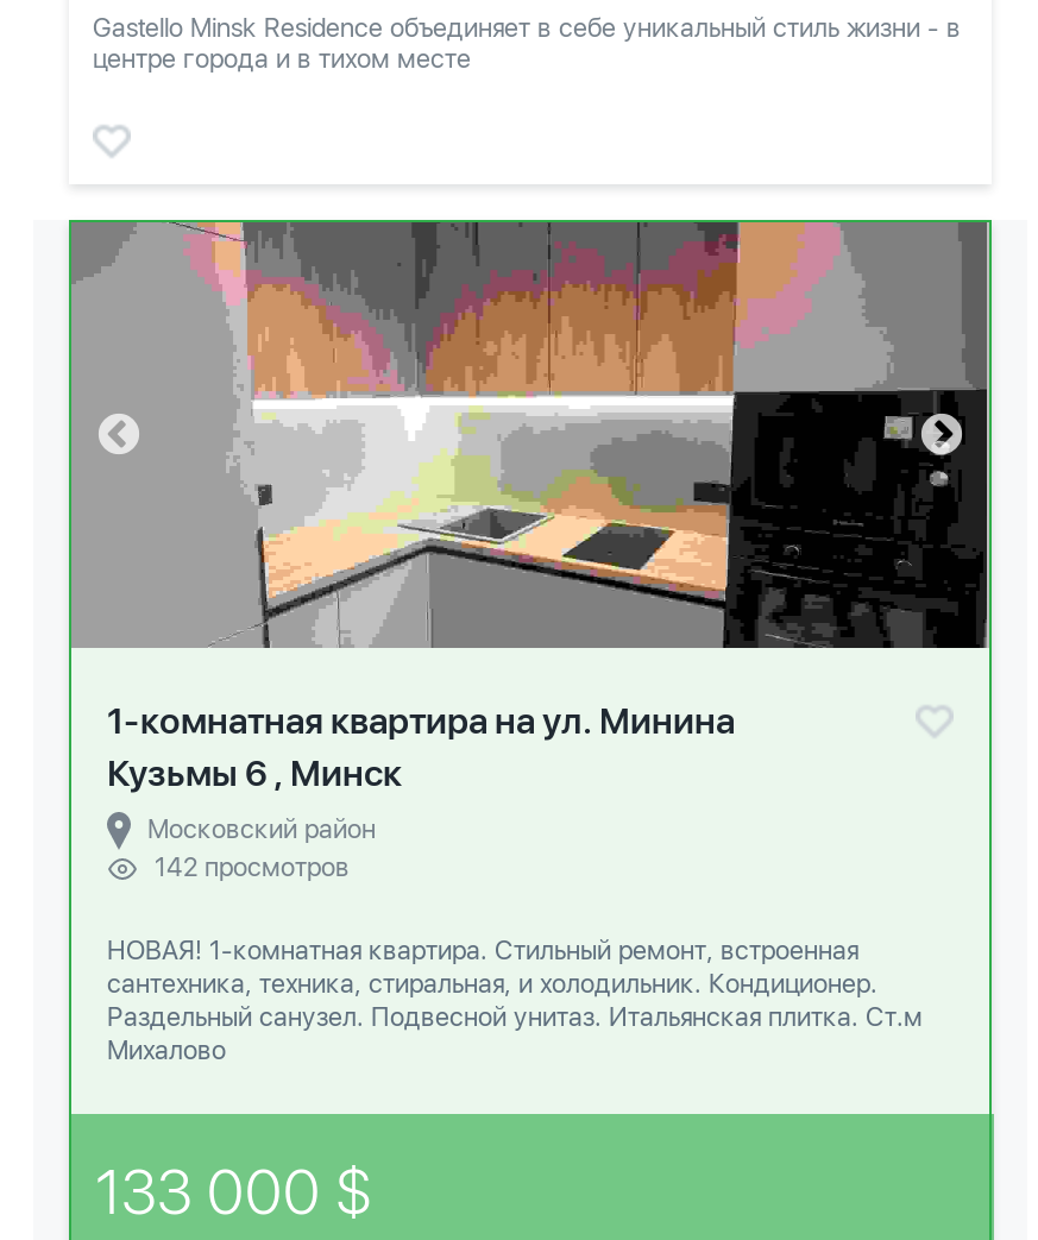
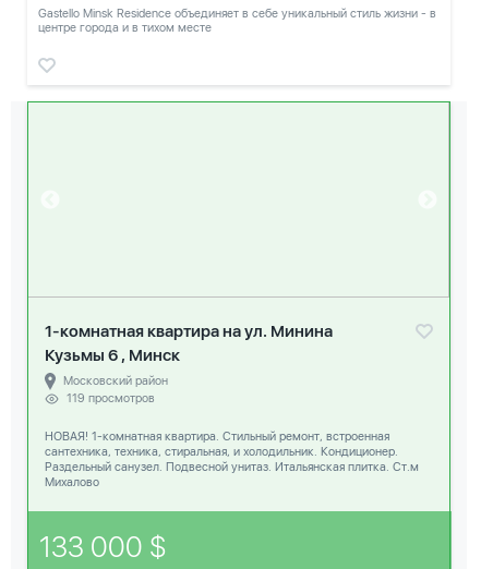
[69,220,989,650] [image] -> none
[155,853,350,884] 142 просмотров -> [67,391,155,406] 119 просмотров

